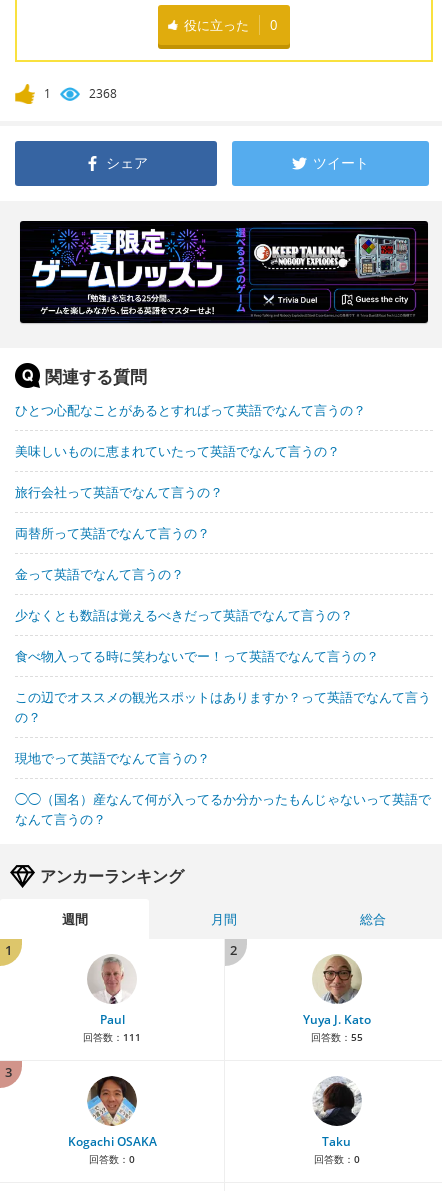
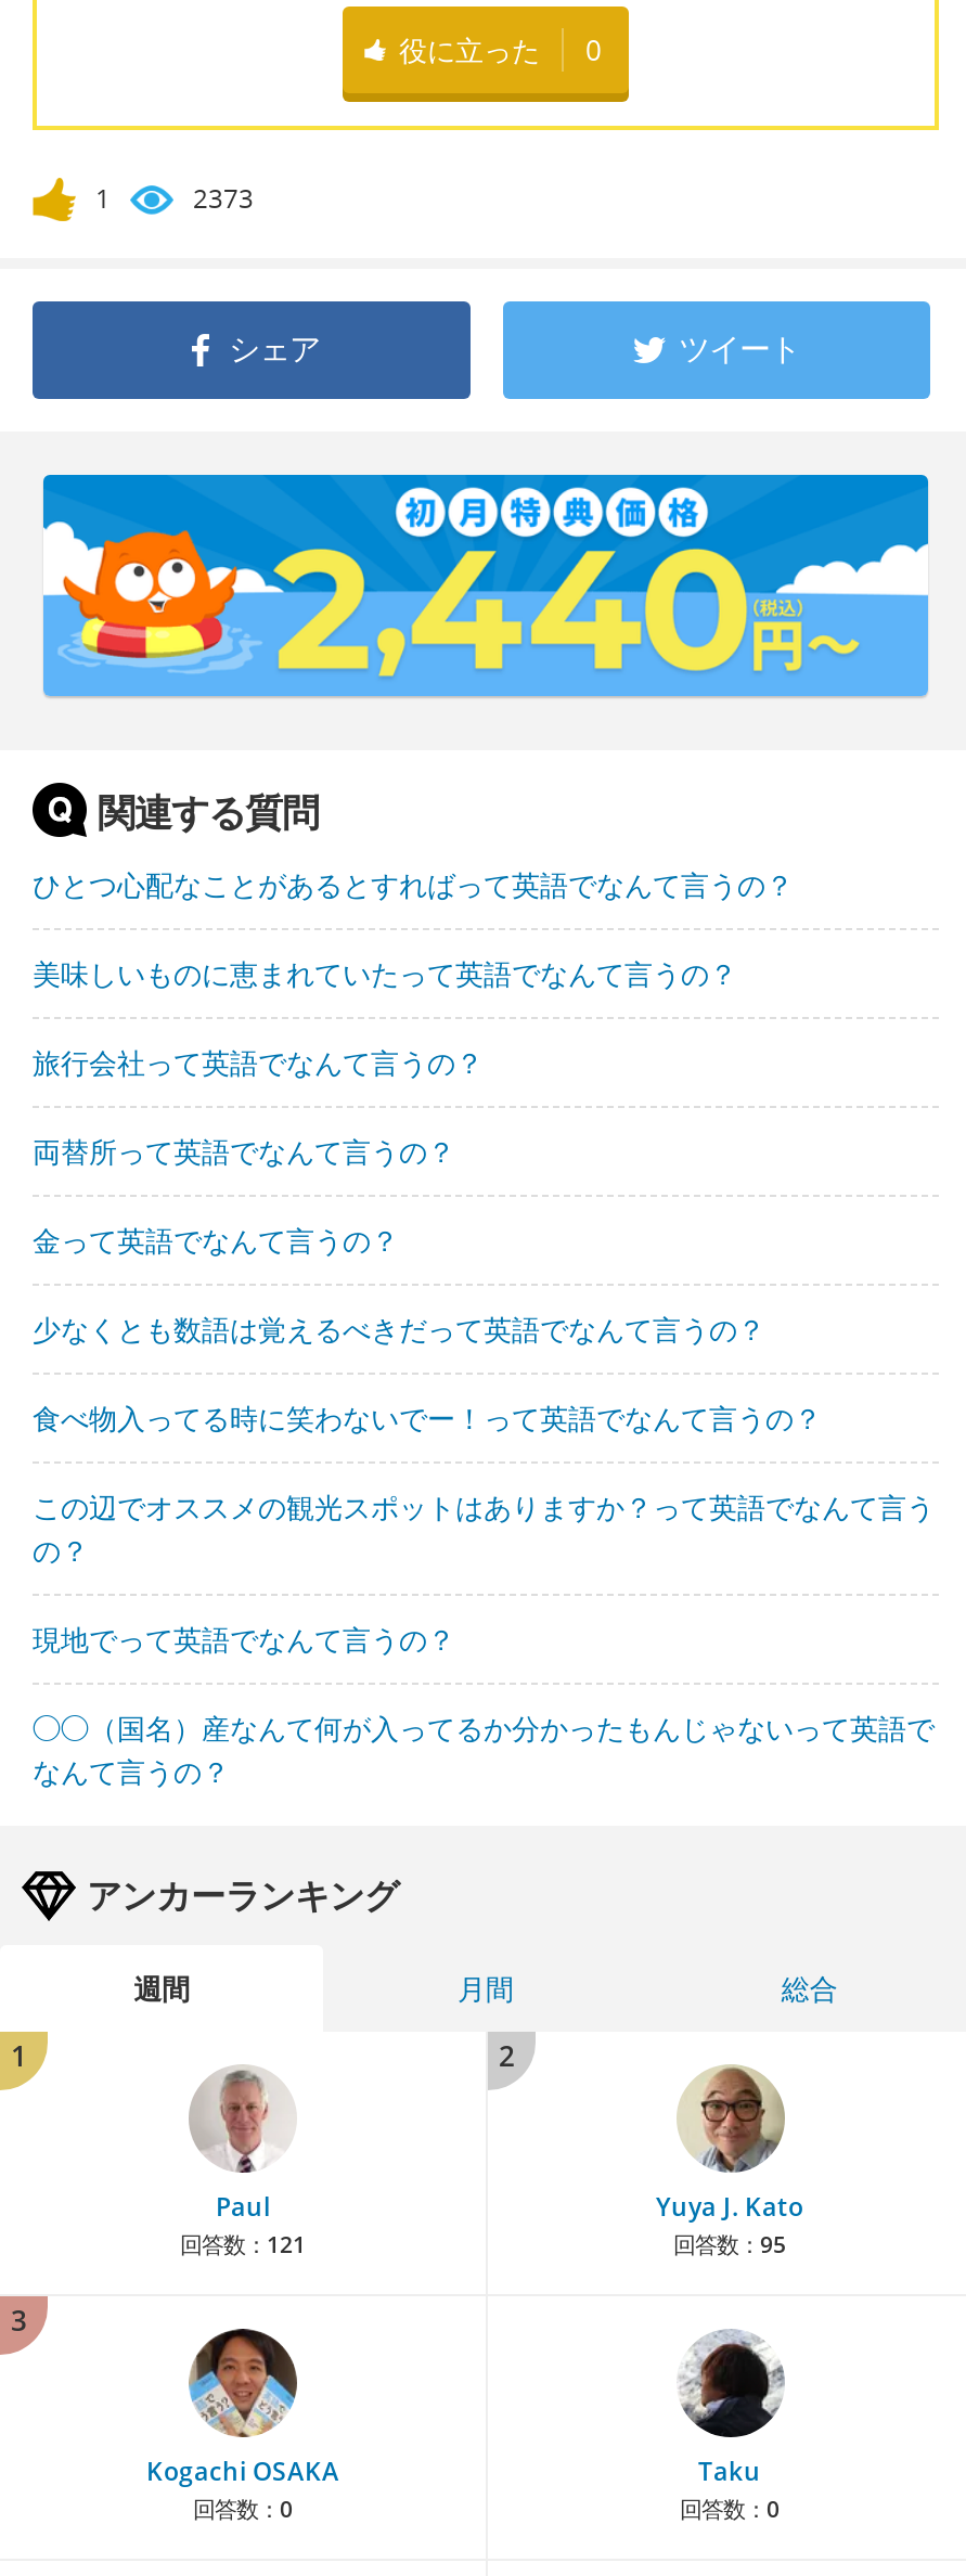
[89,85,117,102] 2368 -> [193,181,254,218] 2373
[19,220,429,324] [image] -> [41,473,930,698] [image]
[83,1030,141,1044] 回答数：111 -> [180,2230,306,2260] 回答数：121
[310,1030,362,1044] 回答数：55 -> [673,2230,786,2260] 回答数：95

